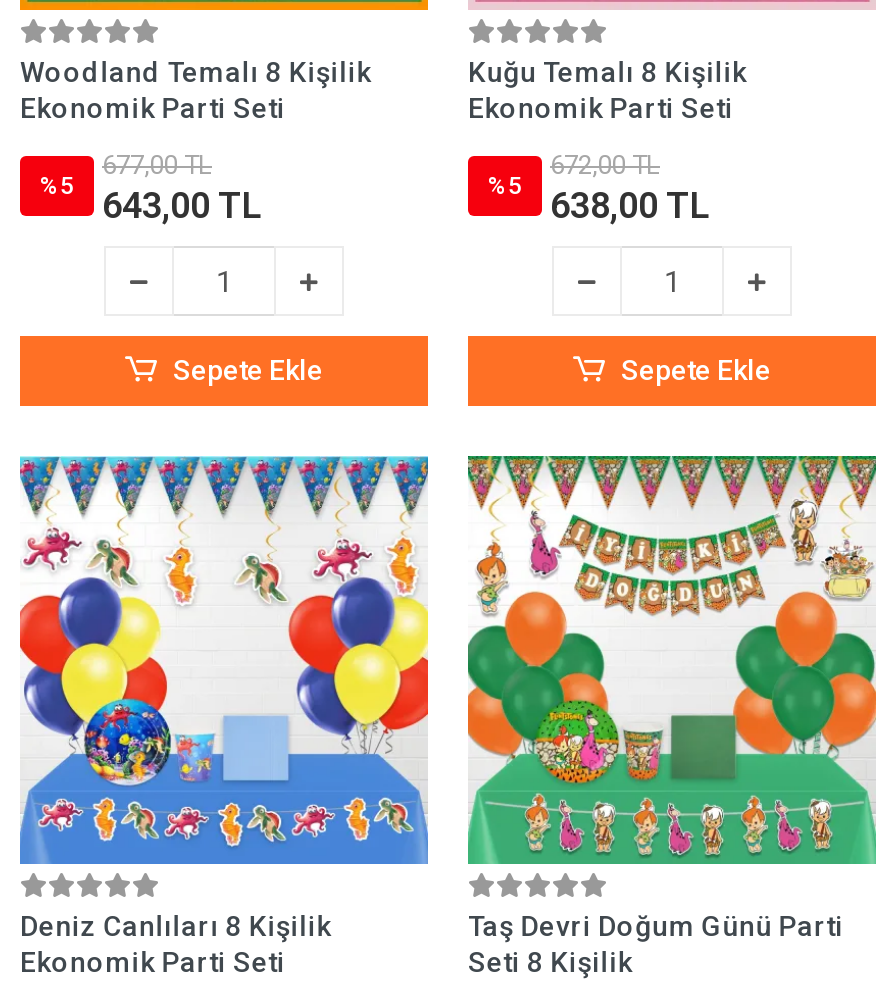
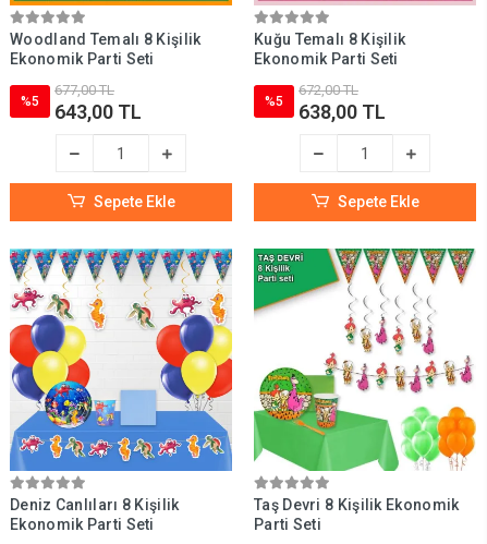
[466,454,878,978] [image] | Taş Devri Doğum Günü Parti | Seti 8 Kişilik -> [253,249,476,533] [image] | Taş Devri 8 Kişilik Ekonomik | Parti Seti

